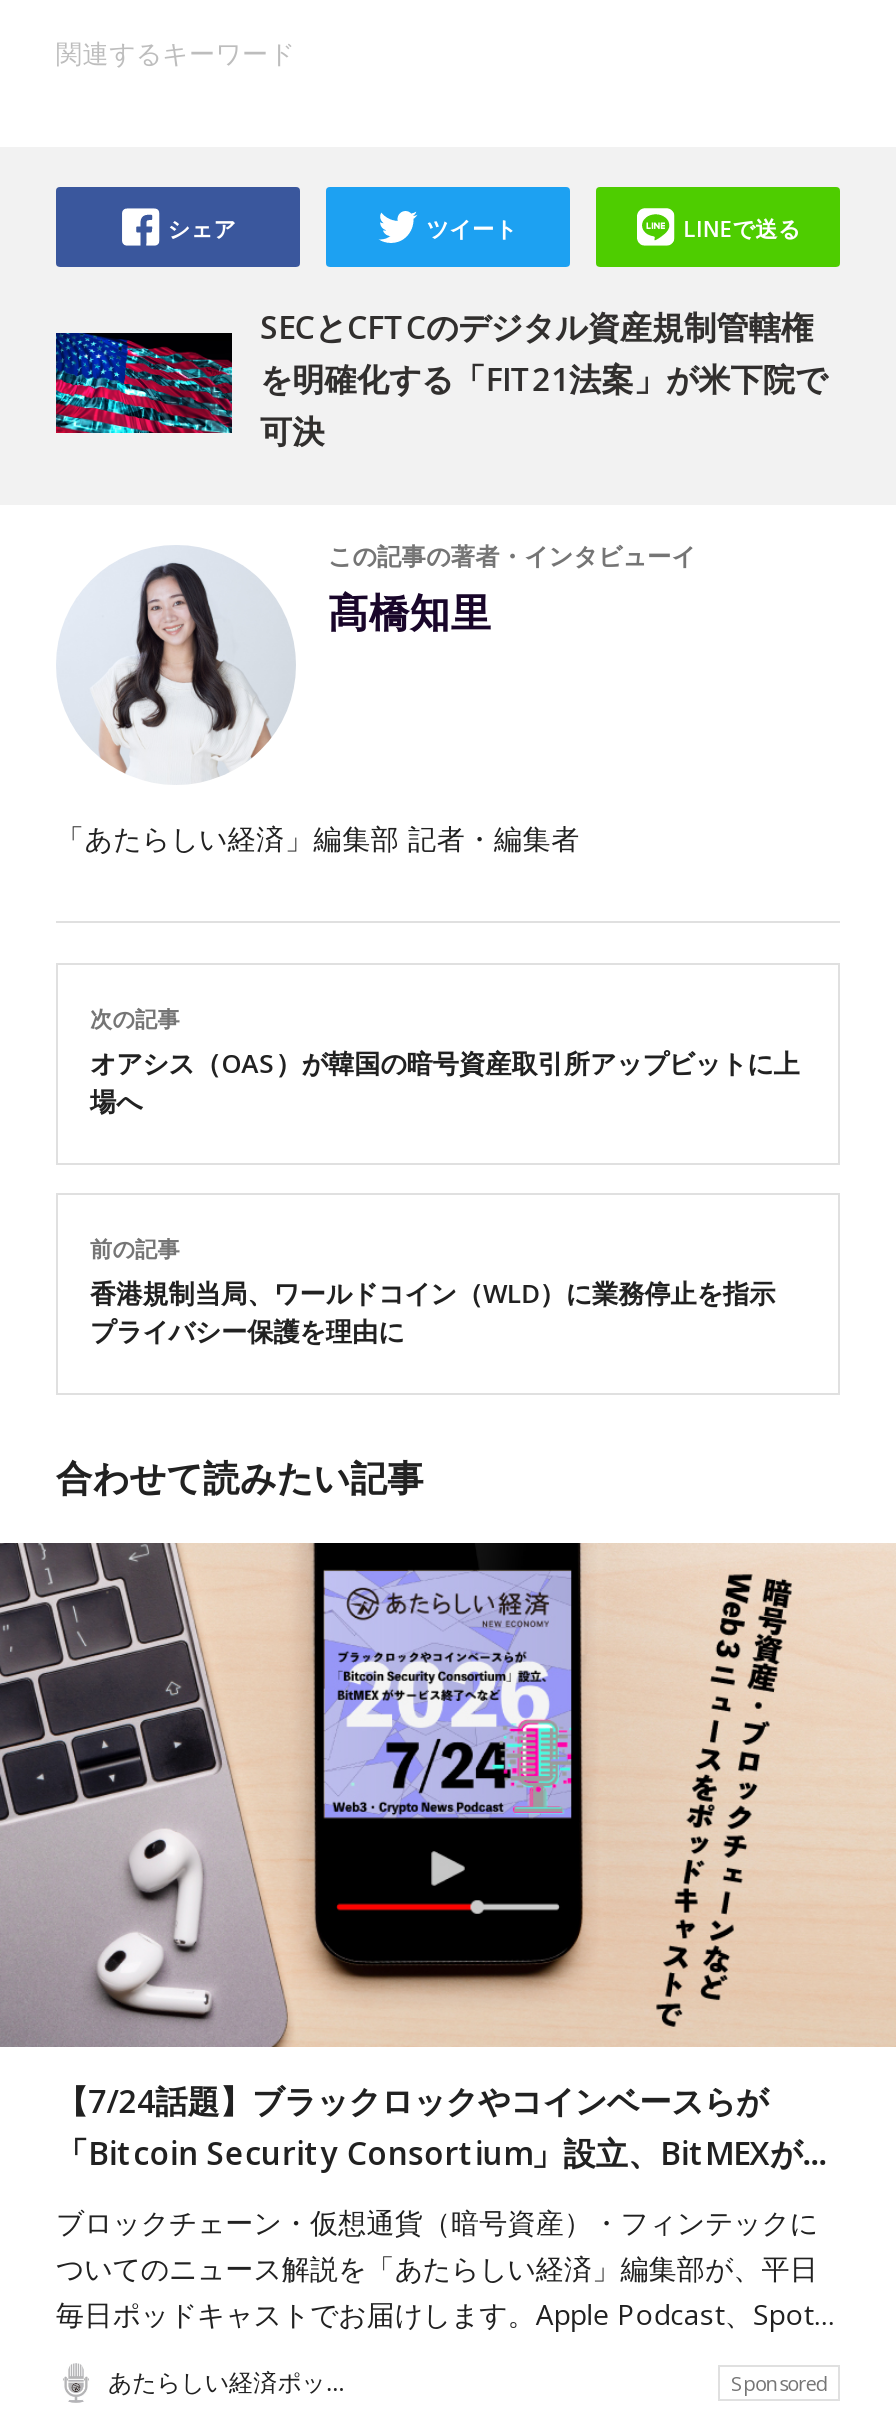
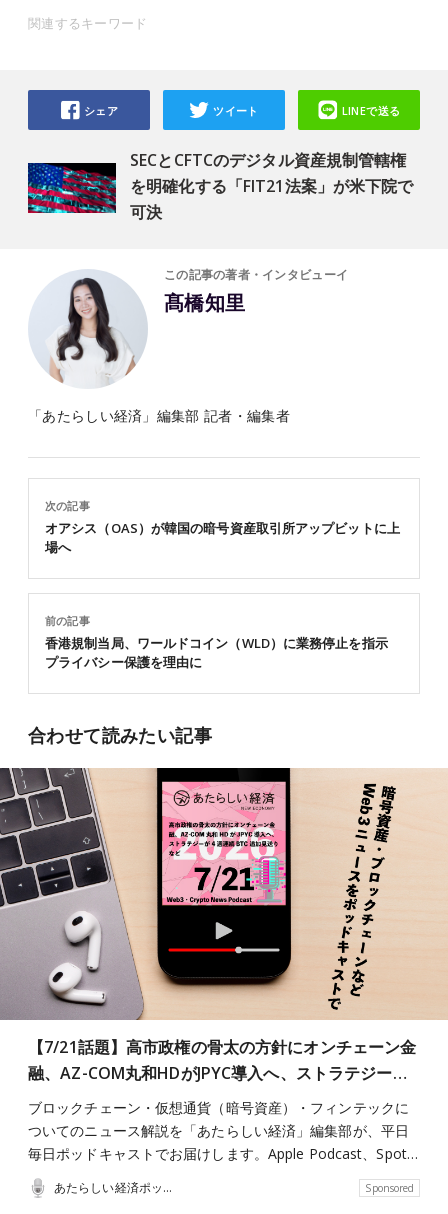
[324,1569,572,1819] [image] -> [162,781,286,906] [image]
[56,2079,830,2175] 【7/24話題】ブラックロックやコインベースらが | 「Bitcoin Security Consortium」設立、BitMEXが… -> [28,1036,416,1084] 【7/21話題】高市政権の骨太の方針にオンチェーン金 | 融、AZ-COM丸和HDがJPYC導入へ、ストラテジー…

